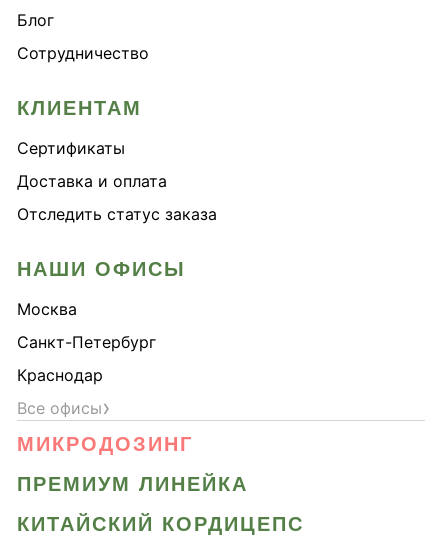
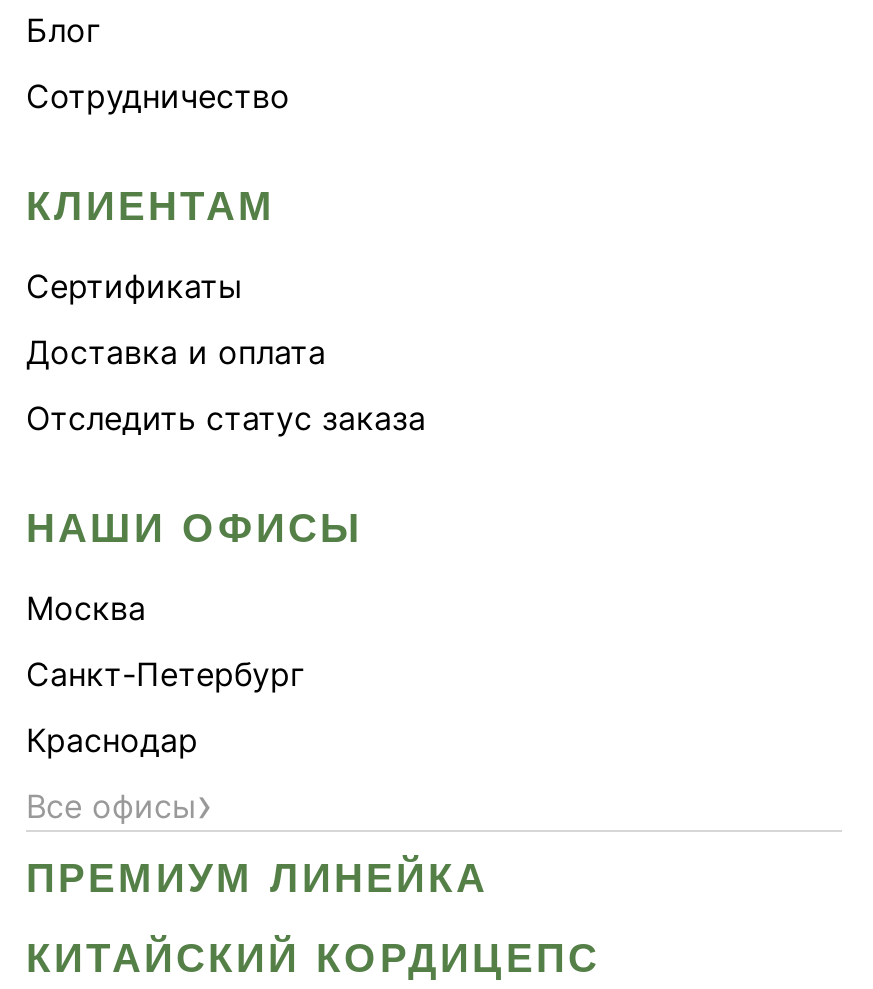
[17,433,193,455] МИКРОДОЗИНГ -> none

